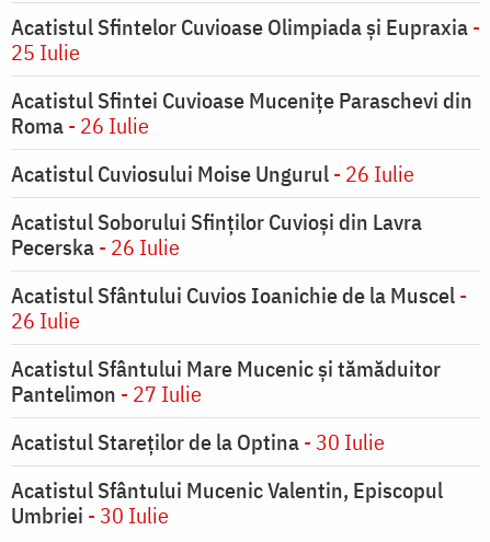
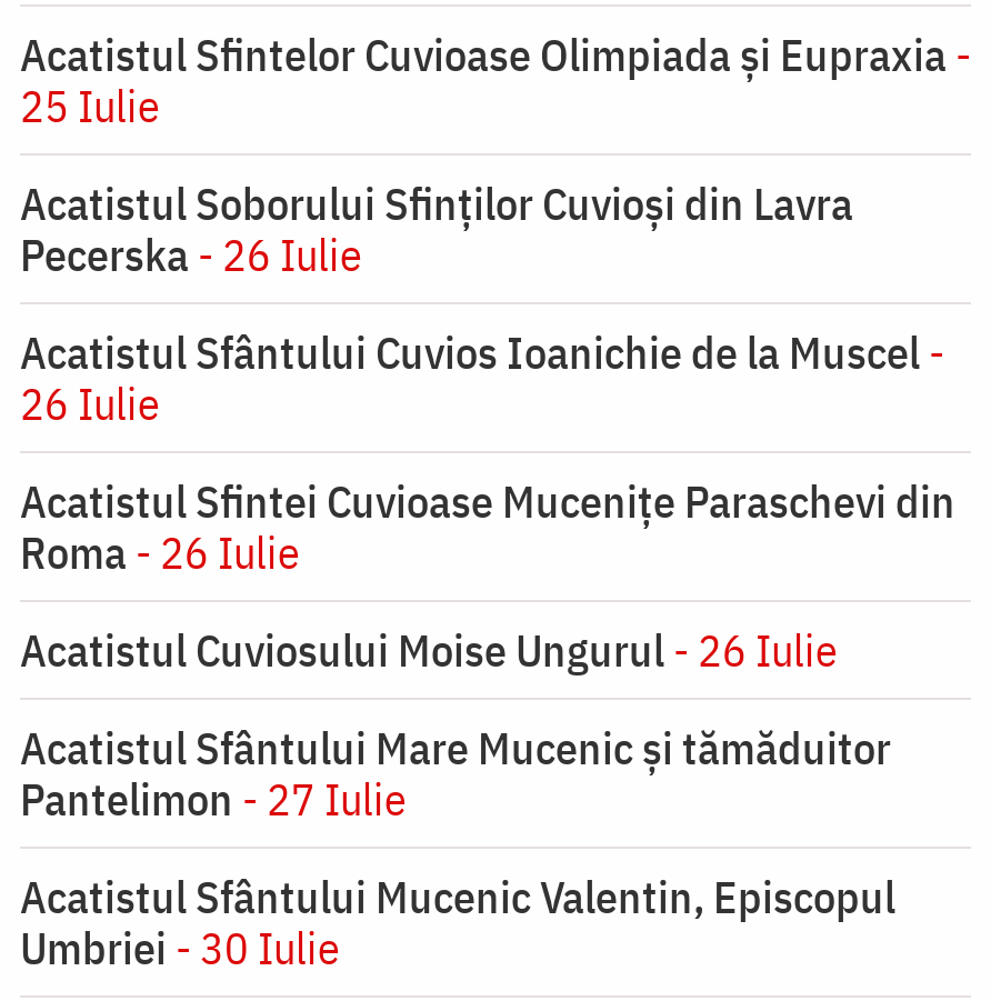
moved [11,86,472,189] -> [20,472,955,681]: Acatistul Sfintei Cuvioase Mucenițe Paraschevi din | Roma - 26 Iulie | Acatistul Cuviosului Moise Ungurul - 26 Iulie
moved [11,207,467,336] -> [20,174,944,434]: Acatistul Soborului Sfinților Cuvioși din Lavra | Pecerska - 26 Iulie | Acatistul Sfântului Cuvios Ioanichie de la Muscel - | 26 Iulie
[11,428,385,457] Acatistul Stareţilor de la Optina - 30 Iulie -> none

